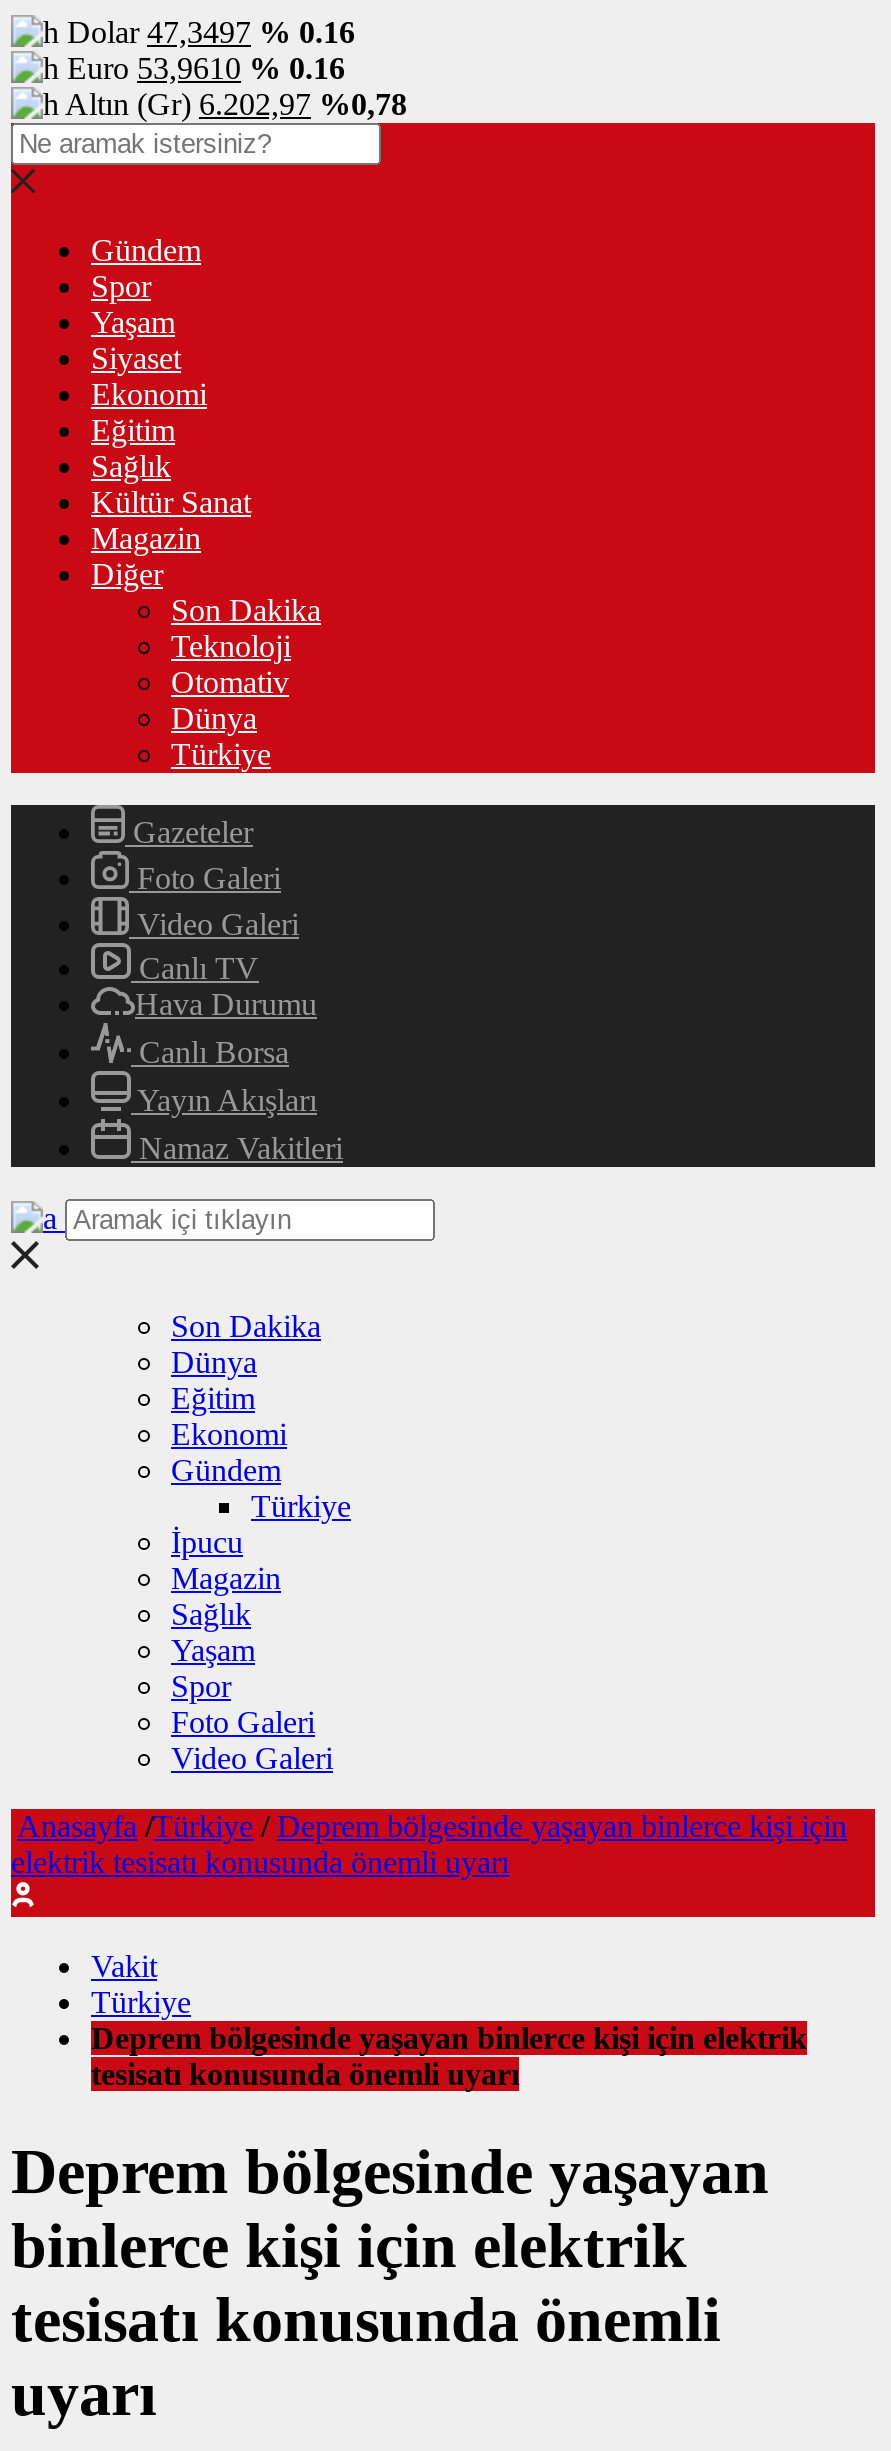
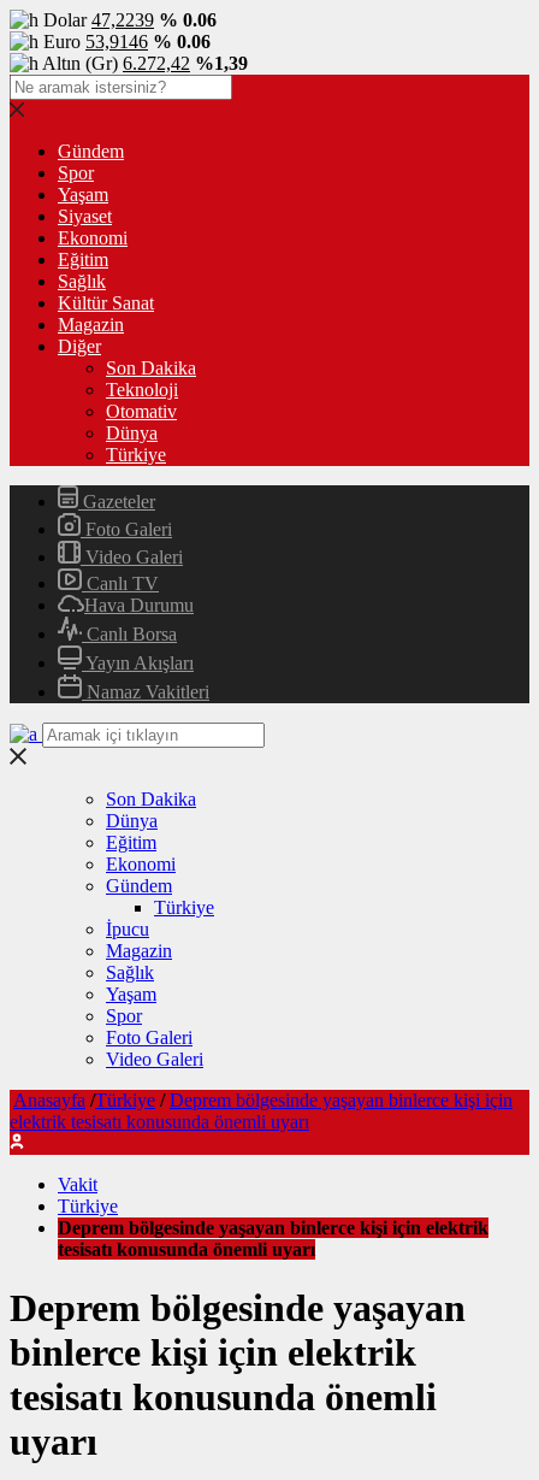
[67,15,355,49] Dolar 47,3497 % 0.16 -> [43,10,217,30] Dolar 47,2239 % 0.06
[67,51,345,85] Euro 53,9610 % 0.16 -> [43,31,211,52] Euro 53,9146 % 0.06
[65,87,407,121] Altın (Gr) 6.202,97 %0,78 -> [42,53,248,73] Altın (Gr) 6.272,42 %1,39

